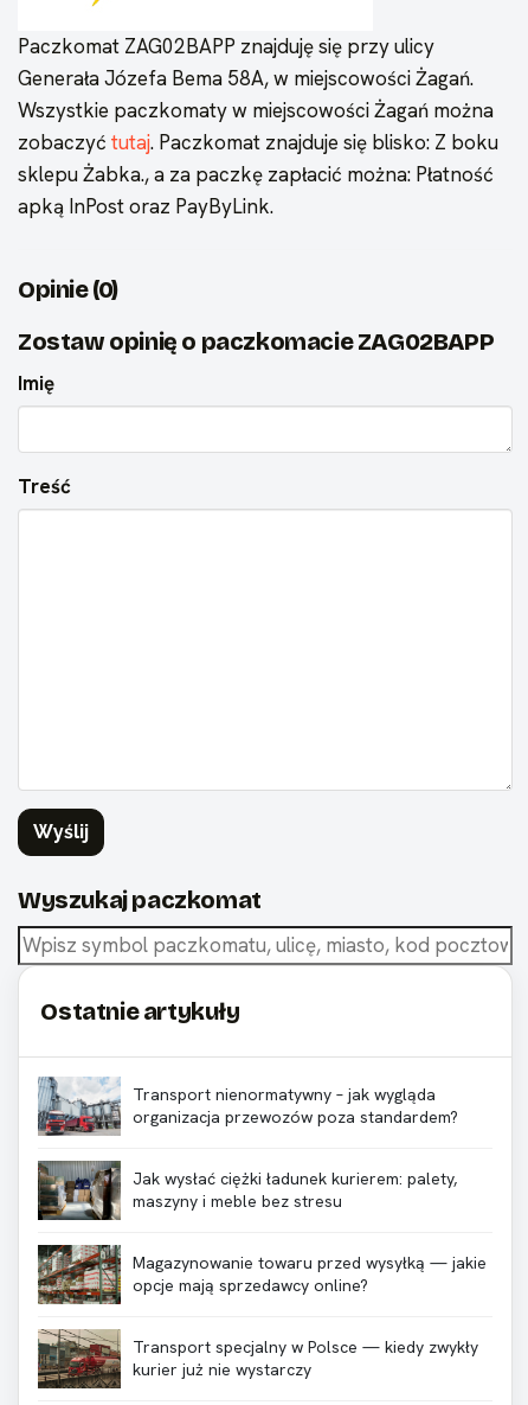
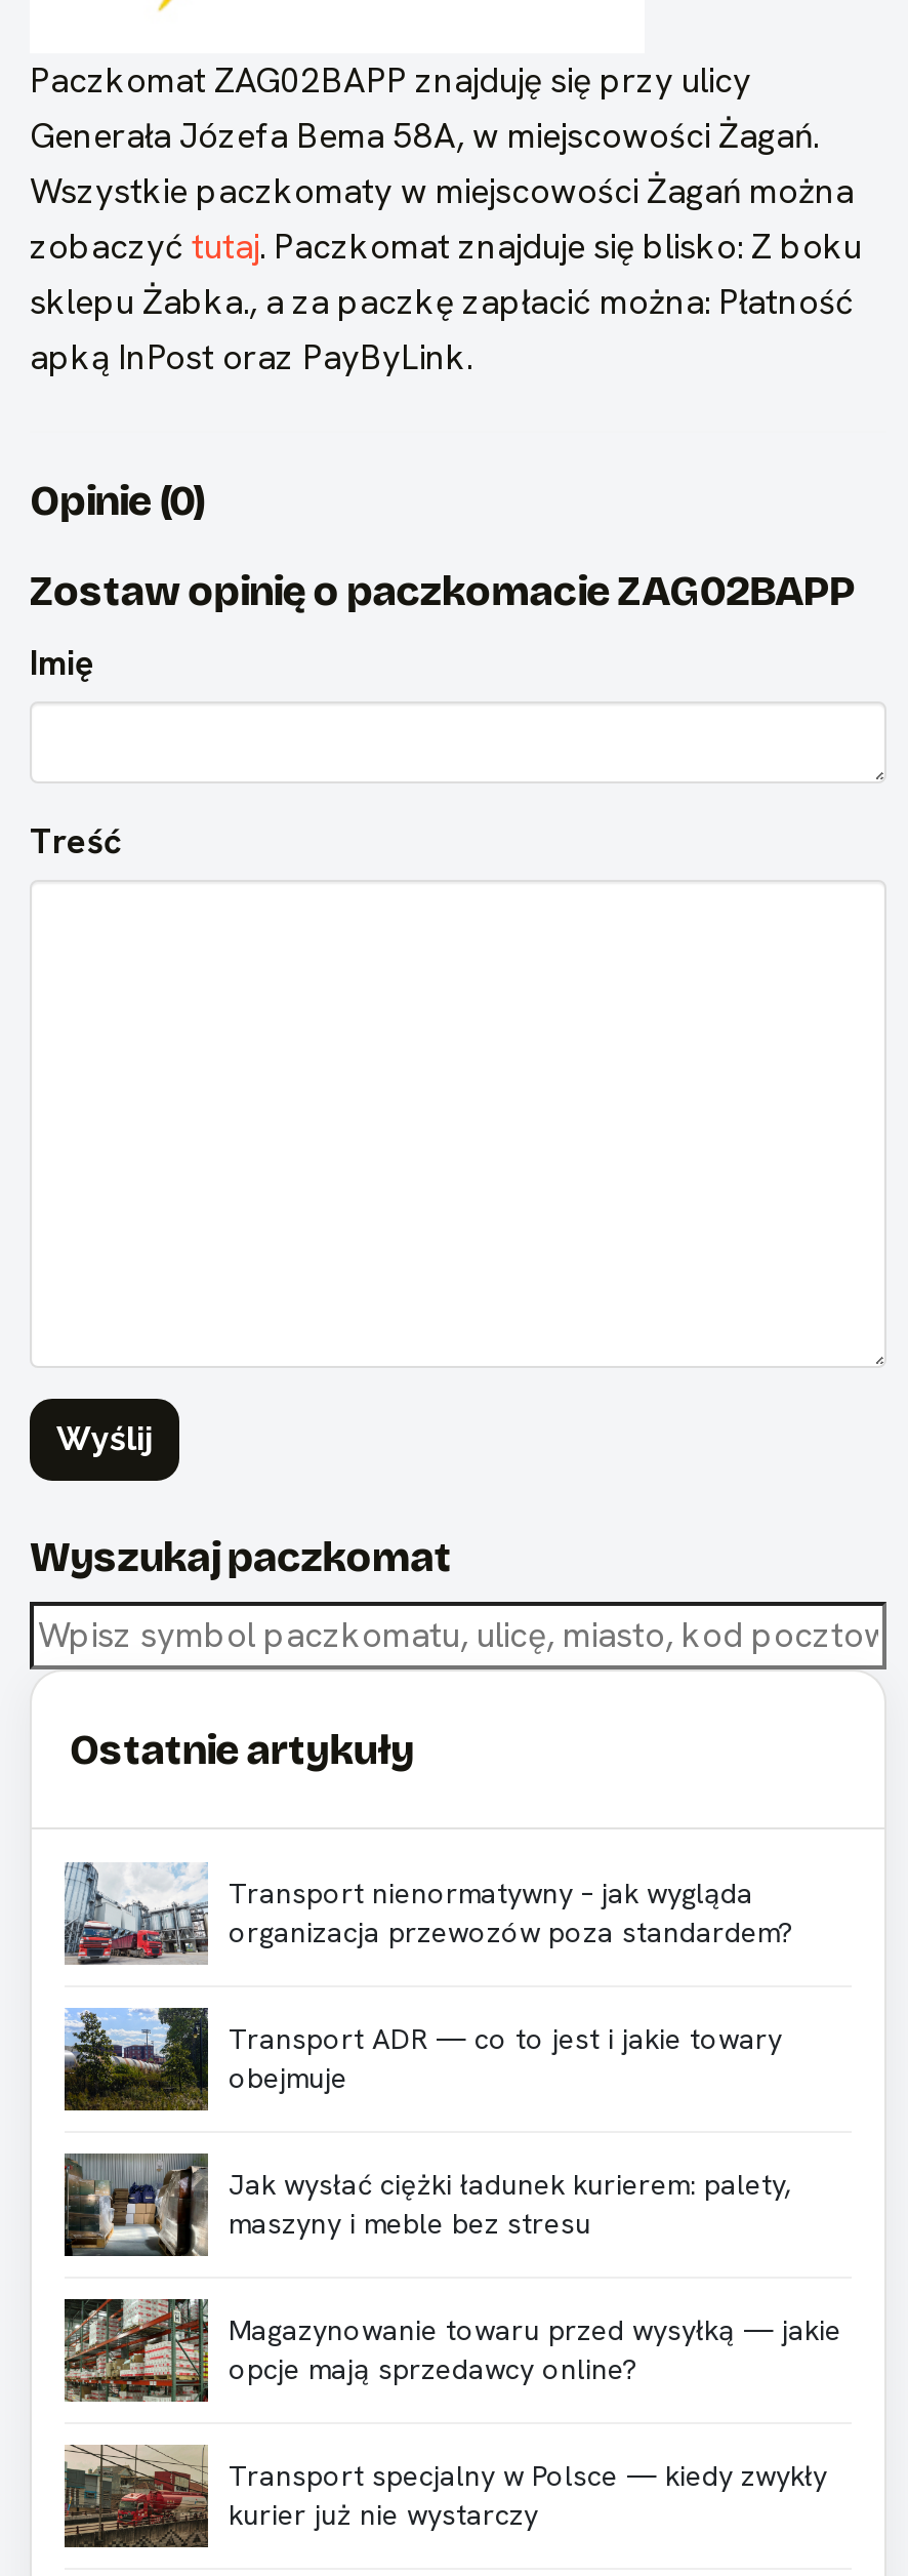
none -> [65,2008,782,2110] [image] | Transport ADR — co to jest i jakie towary | obejmuje

